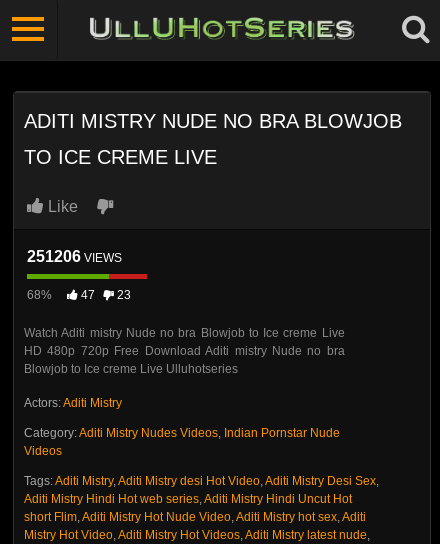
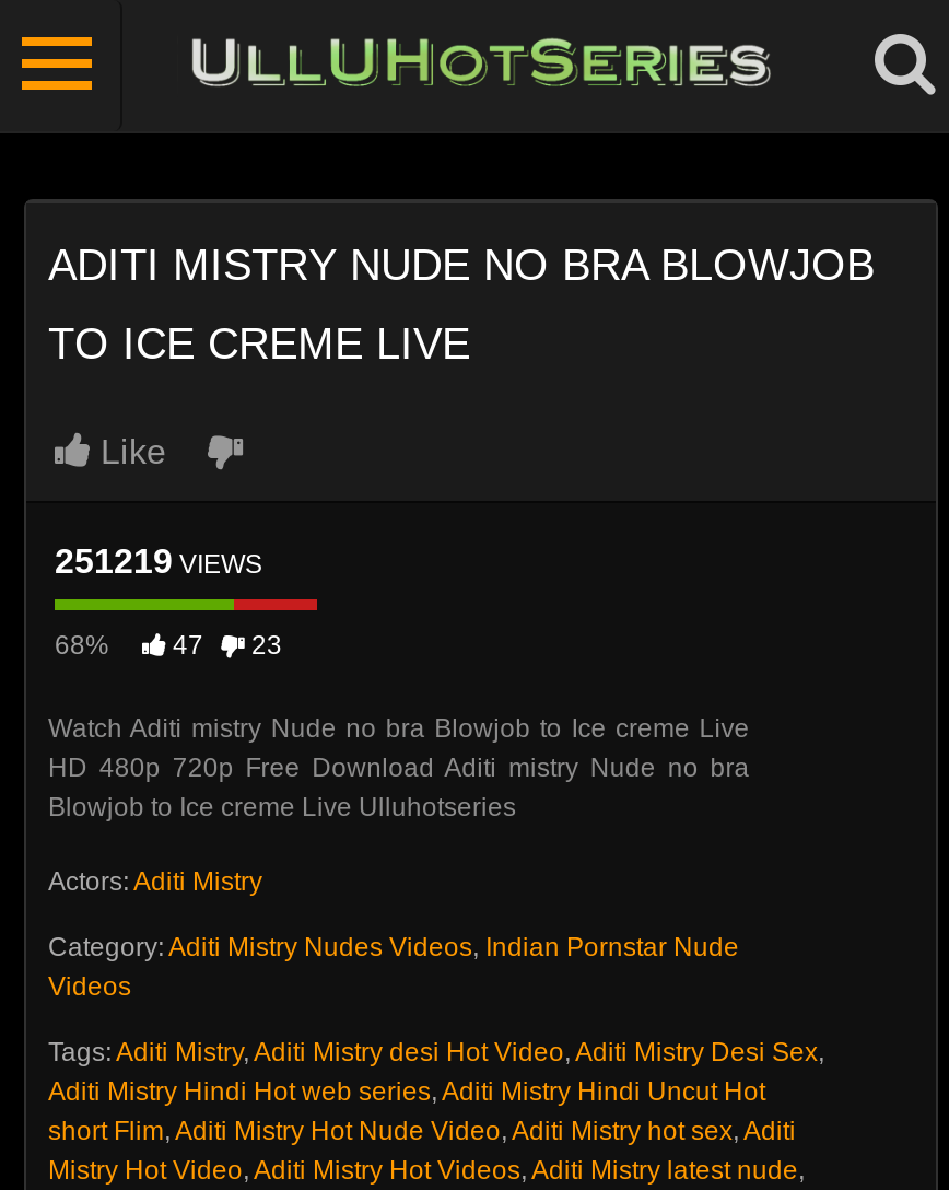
[27,248,122,265] 251206 VIEWS -> [55,542,262,580] 251219 VIEWS

